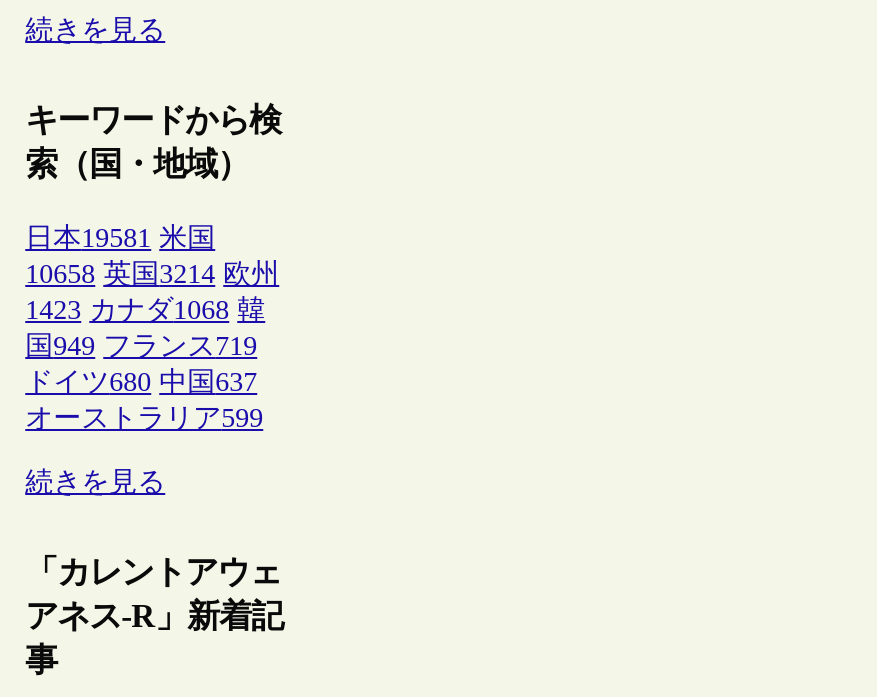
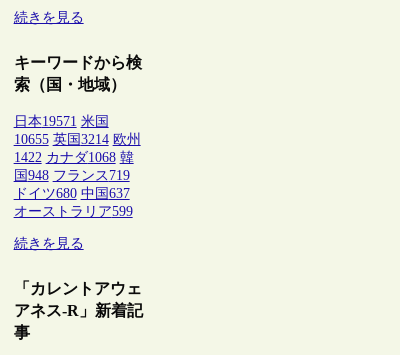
[25,222,215,252] 日本19581 米国 -> [14,113,109,128] 日本19571 米国
[25,258,279,288] 10658 英国3214 欧州 -> [14,131,141,146] 10655 英国3214 欧州
[25,294,265,324] 1423 カナダ1068 韓 -> [14,149,134,164] 1422 カナダ1068 韓
[25,330,257,360] 国949 フランス719 -> [14,167,130,182] 国948 フランス719

